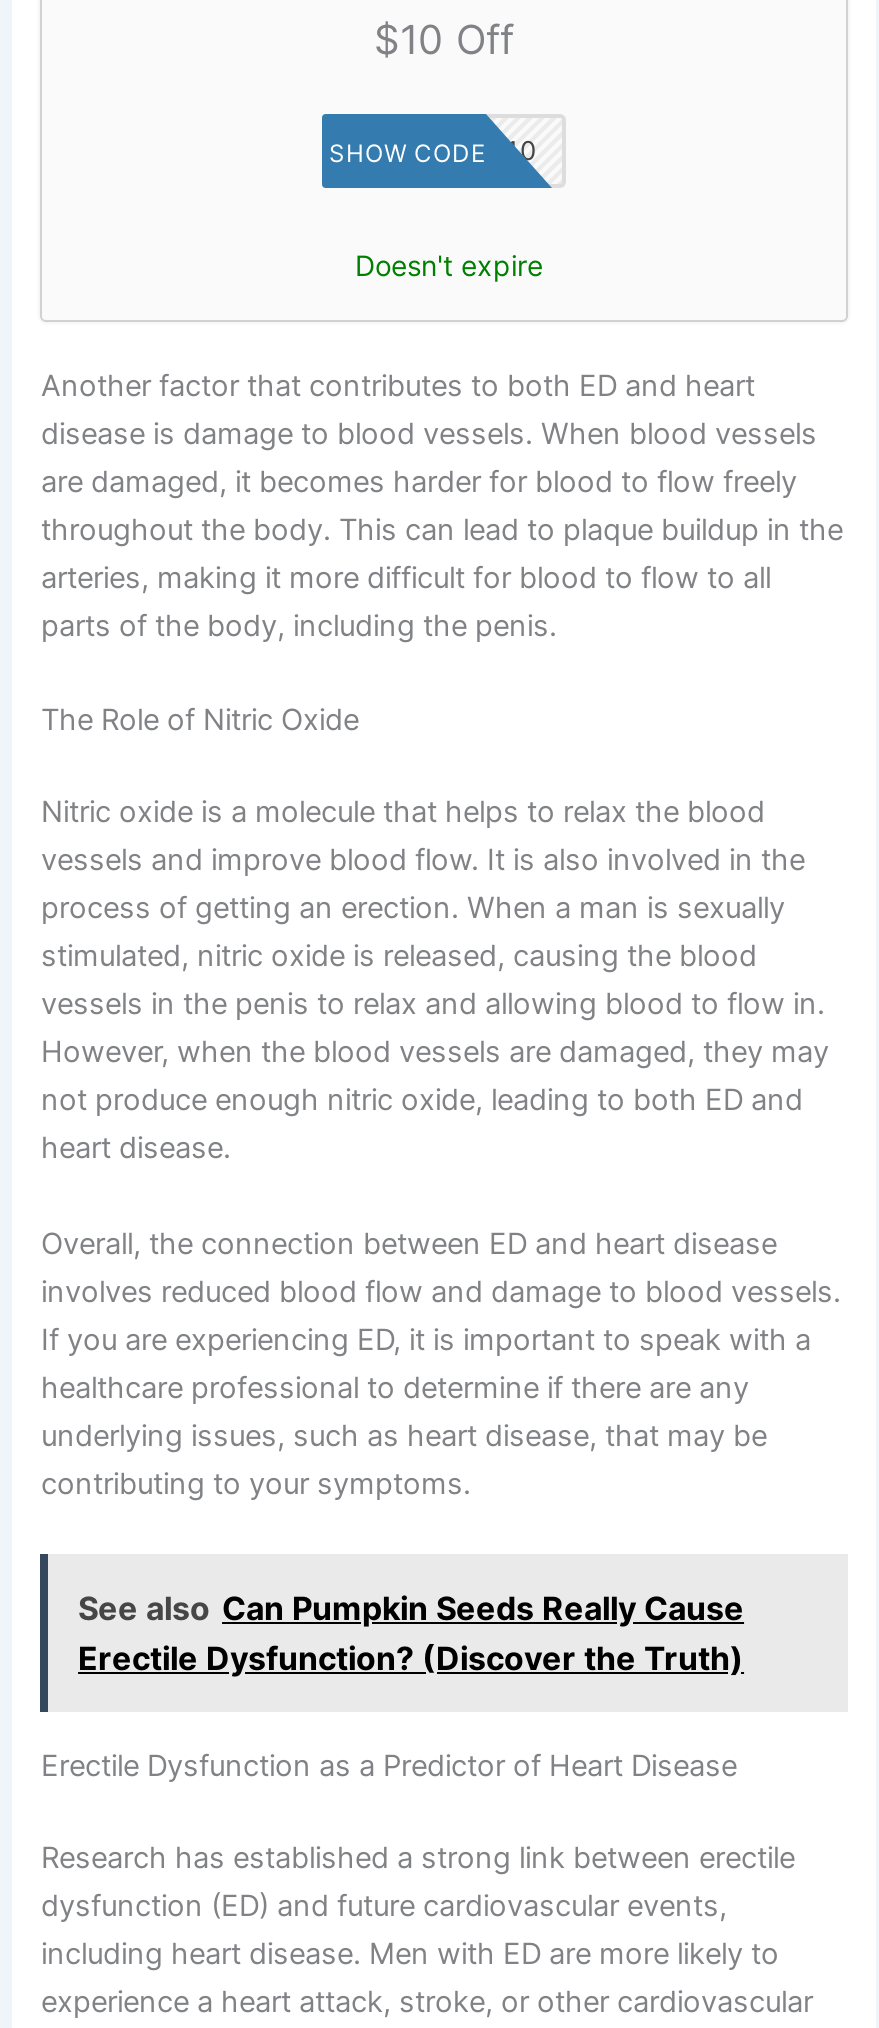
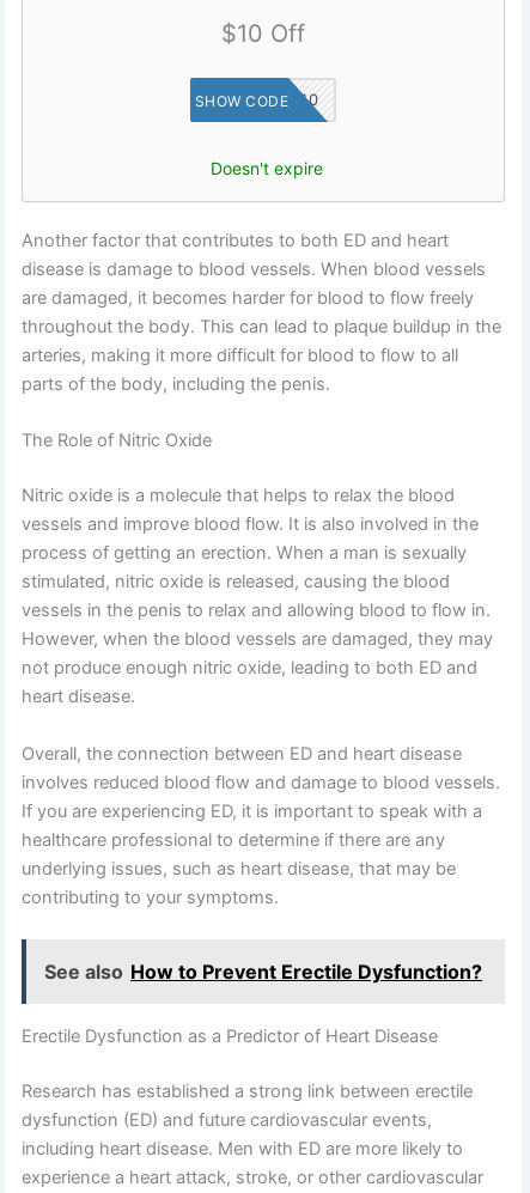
[78,1587,744,1677] See also Can Pumpkin Seeds Really Cause | Erectile Dysfunction? (Discover the Truth) -> [44,959,482,983] See also How to Prevent Erectile Dysfunction?

